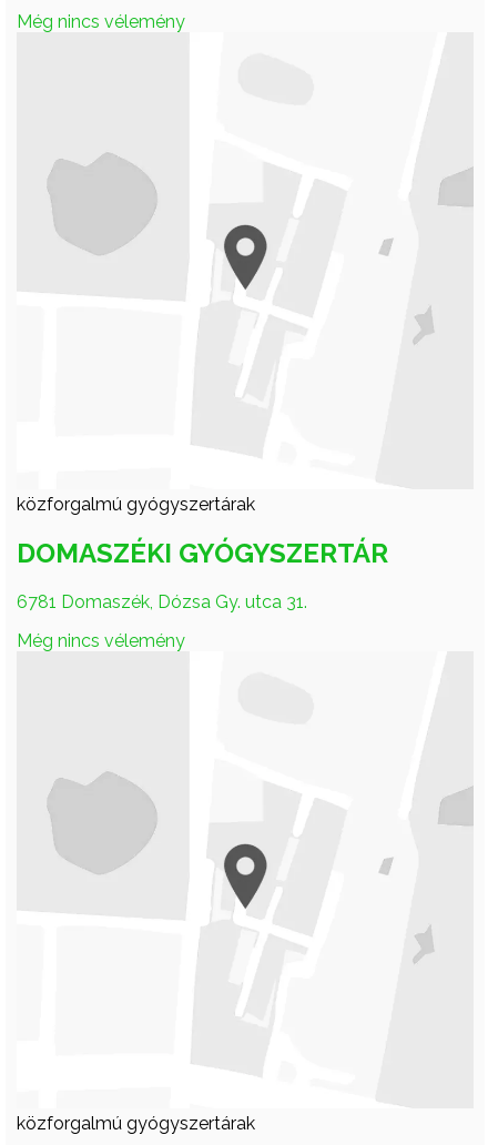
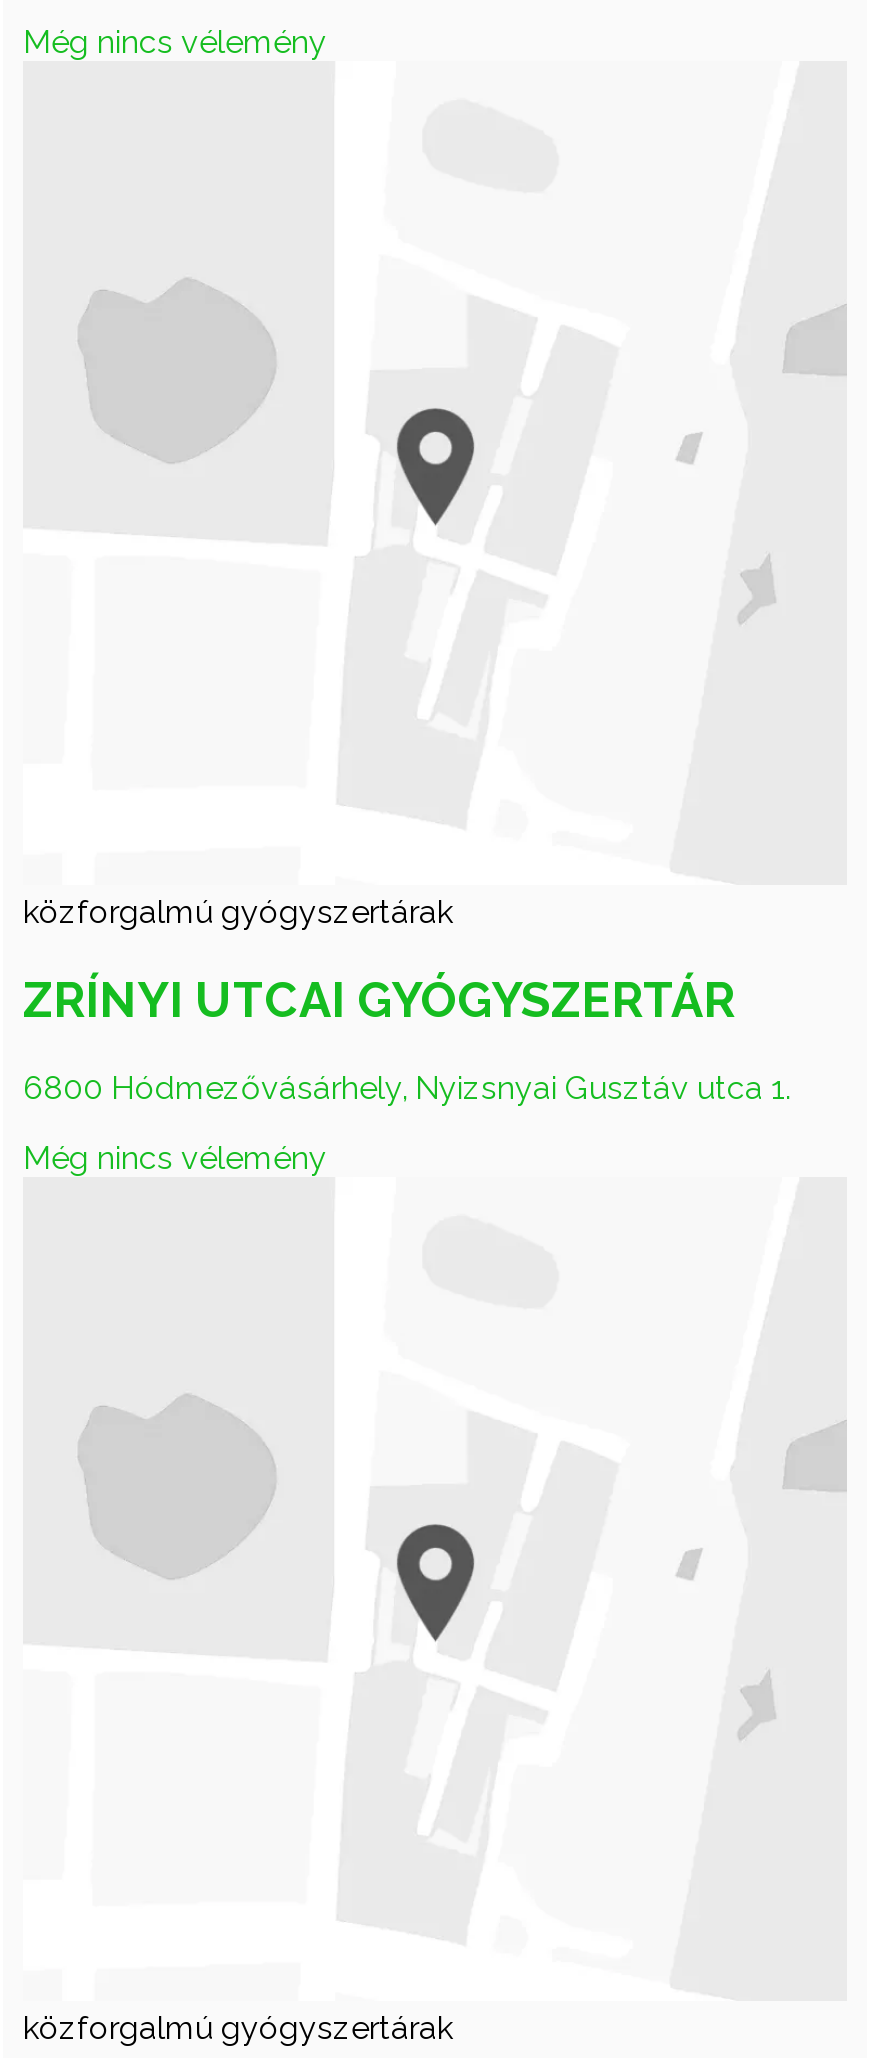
[17,537,388,569] DOMASZÉKI GYÓGYSZERTÁR -> [23,970,735,1028] ZRÍNYI UTCAI GYÓGYSZERTÁR
[17,591,307,612] 6781 Domaszék, Dózsa Gy. utca 31. -> [23,1068,791,1106] 6800 Hódmezővásárhely, Nyizsnyai Gusztáv utca 1.

